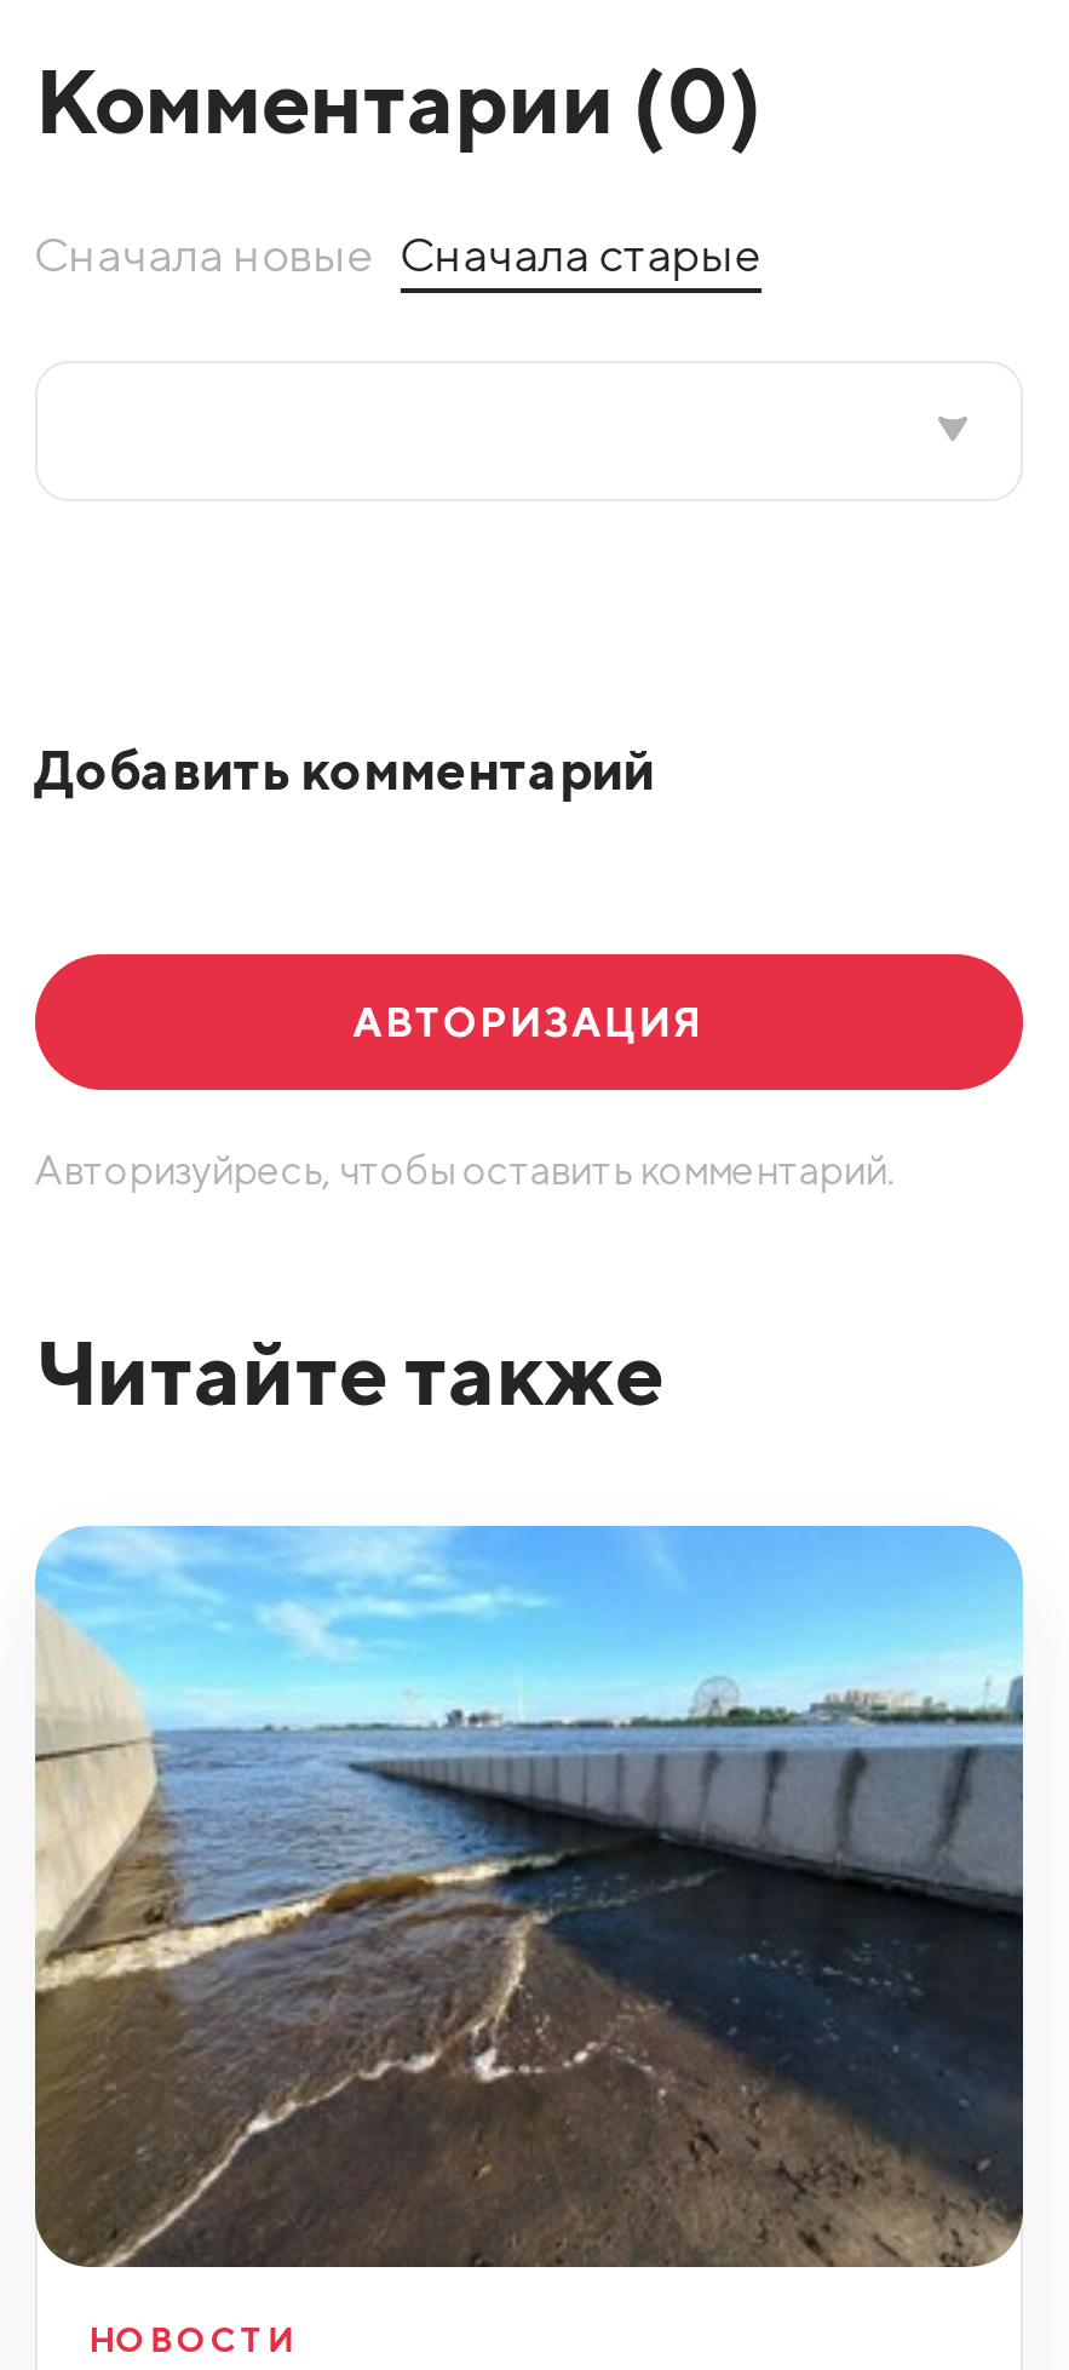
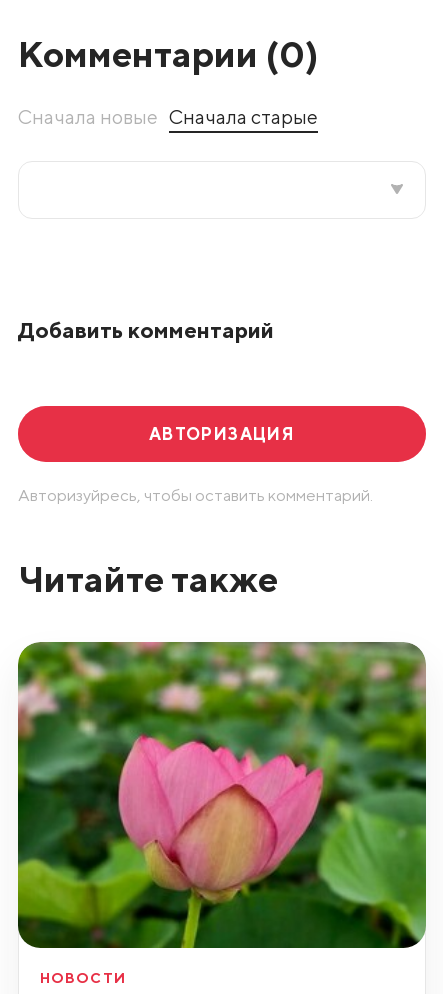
[33,1523,1025,2269] [image] -> [17,641,427,949] [image]

